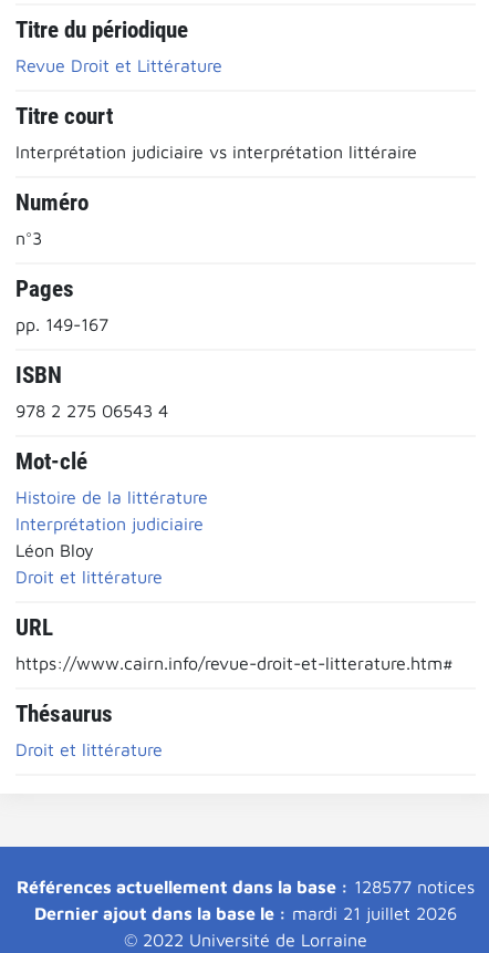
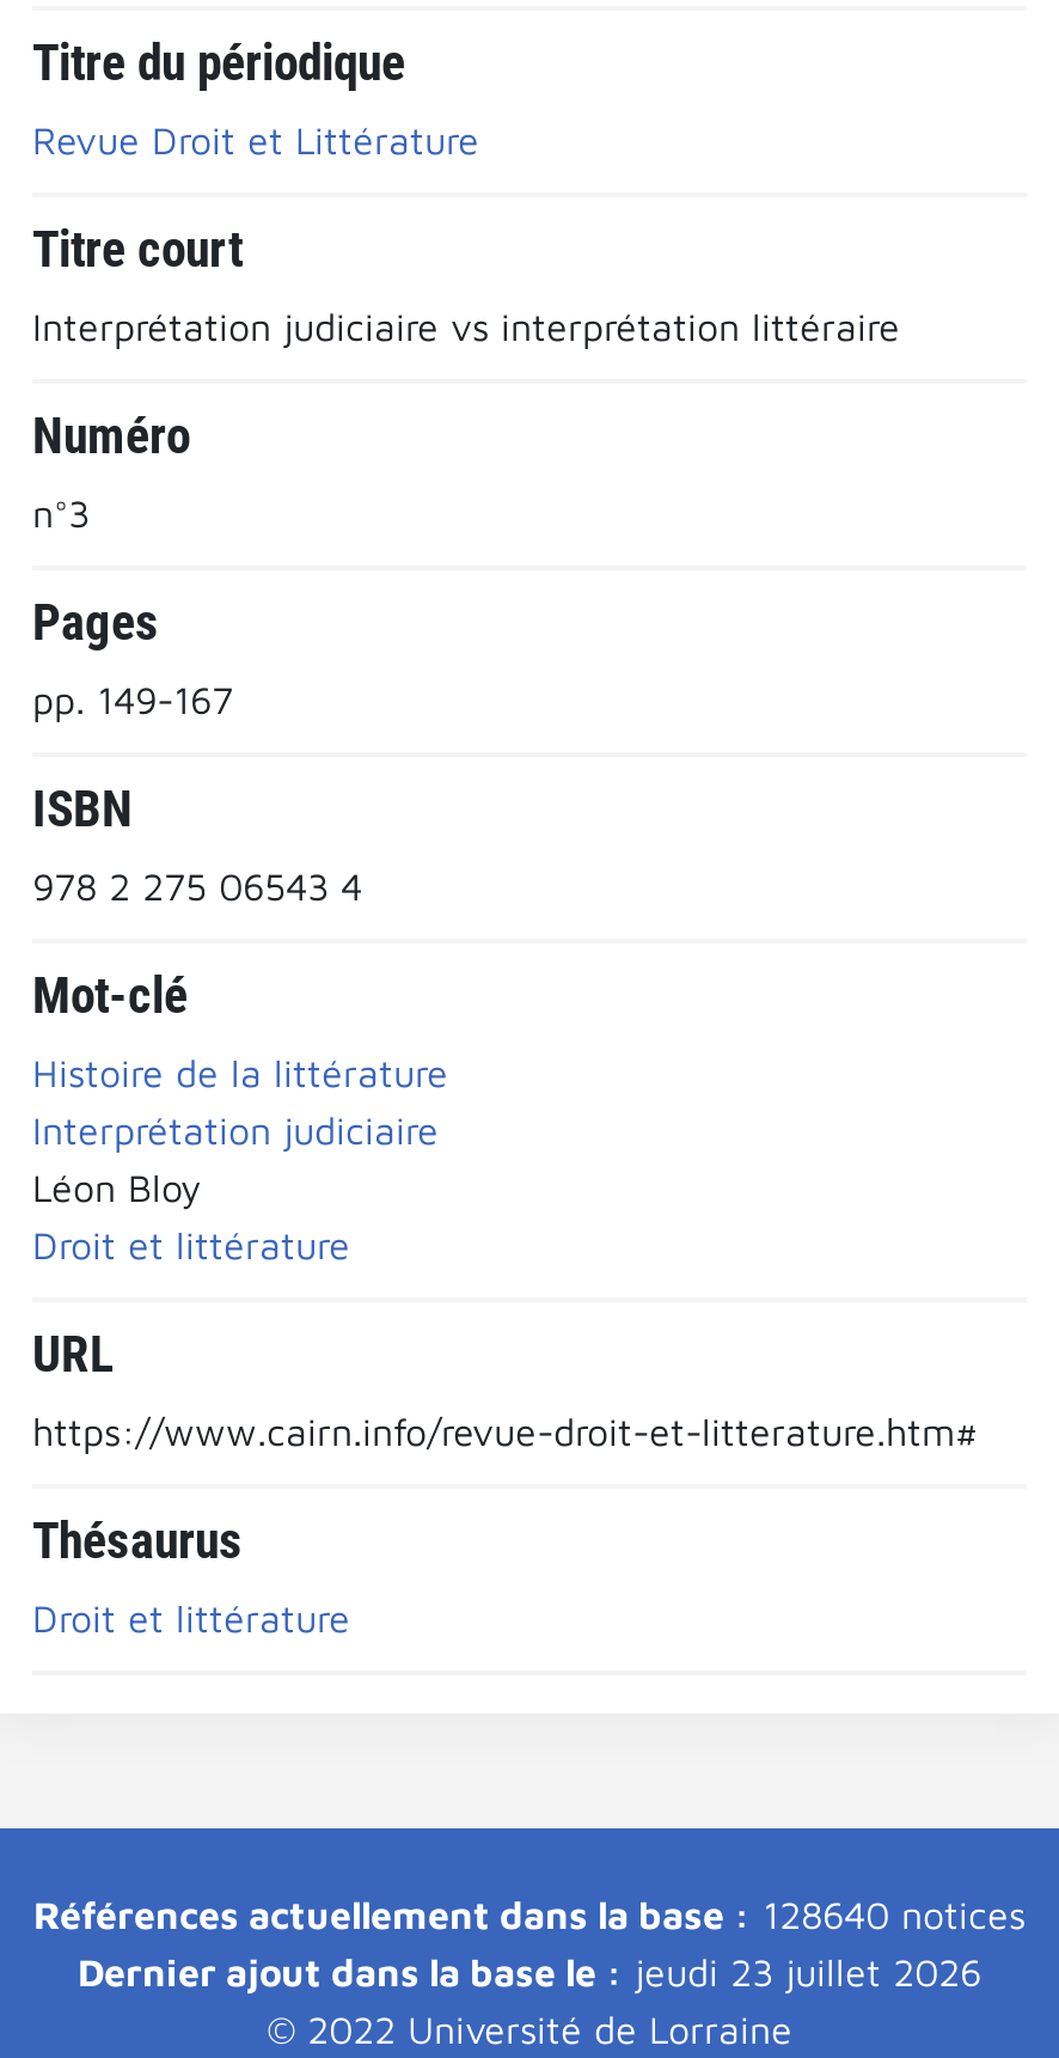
[17,876,475,896] Références actuellement dans la base : 128577 notices -> [33,1892,1026,1935] Références actuellement dans la base : 128640 notices
[34,903,457,923] Dernier ajout dans la base le : mardi 21 juillet 2026 -> [78,1949,981,1992] Dernier ajout dans la base le : jeudi 23 juillet 2026

